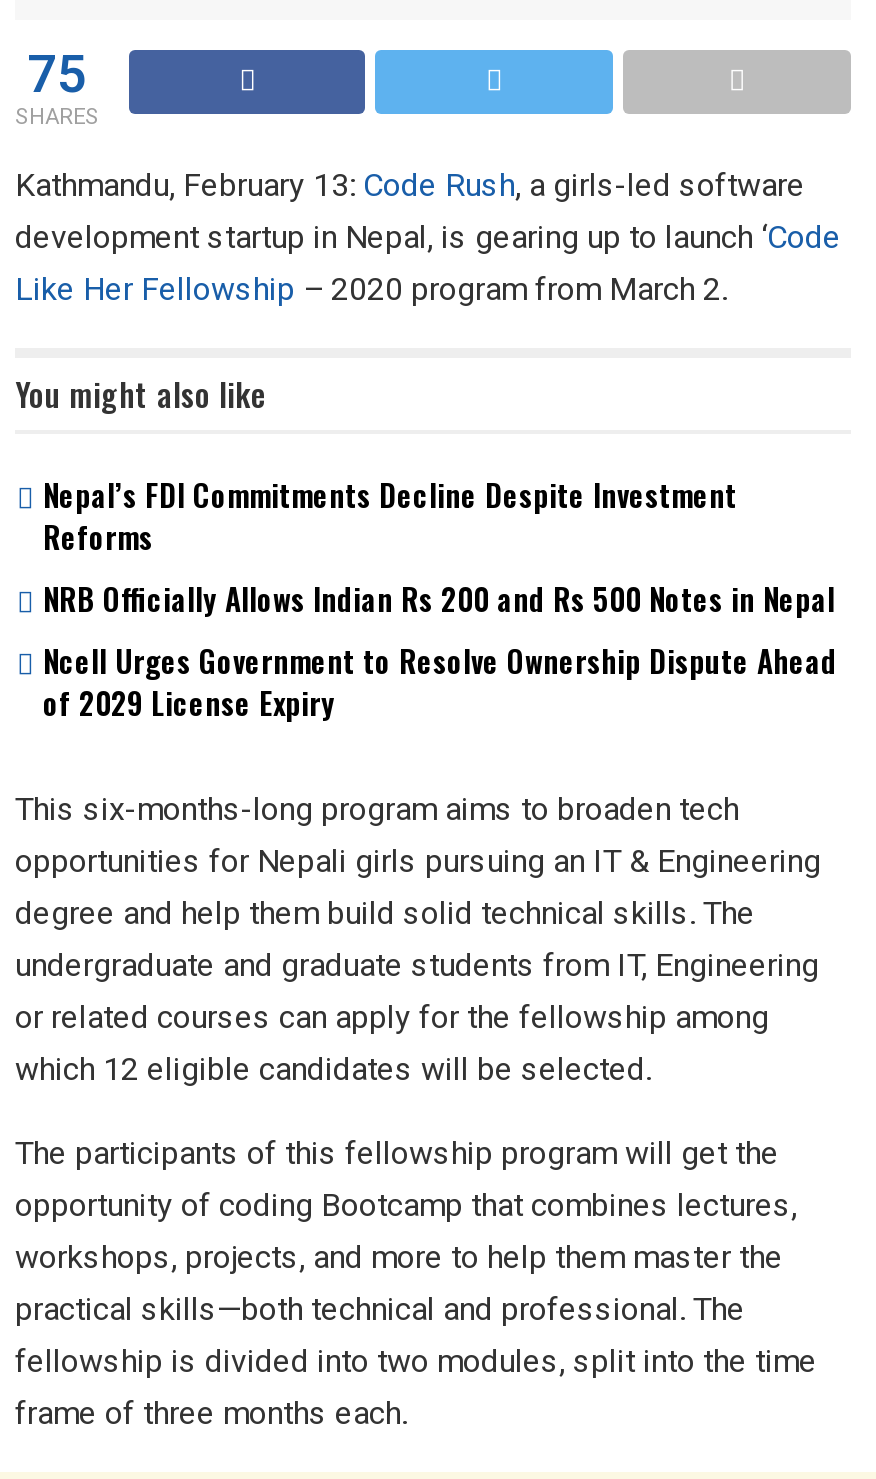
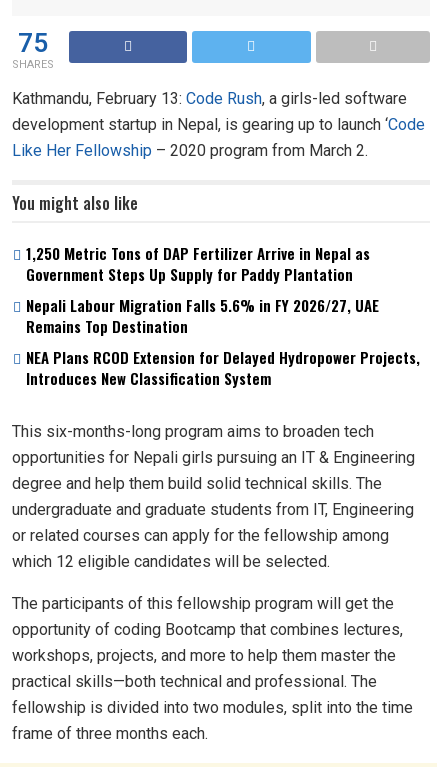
[43,472,837,724] Nepal’s FDI Commitments Decline Despite Investment | Reforms | NRB Officially Allows Indian Rs 200 and Rs 500 Notes in Nepal | Ncell Urges Government to Resolve Ownership Dispute Ahead | of 2029 License Expiry -> [26,242,420,389] 1,250 Metric Tons of DAP Fertilizer Arrive in Nepal as | Government Steps Up Supply for Paddy Plantation | Nepali Labour Migration Falls 5.6% in FY 2026/27, UAE | Remains Top Destination | NEA Plans RCOD Extension for Delayed Hydropower Projects, | Introduces New Classification System

